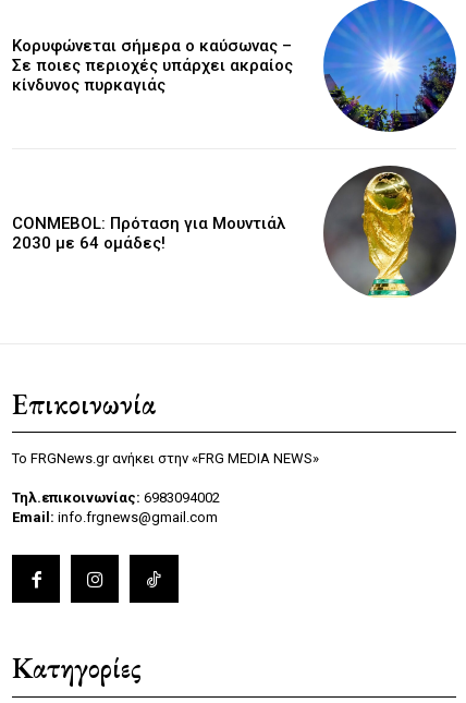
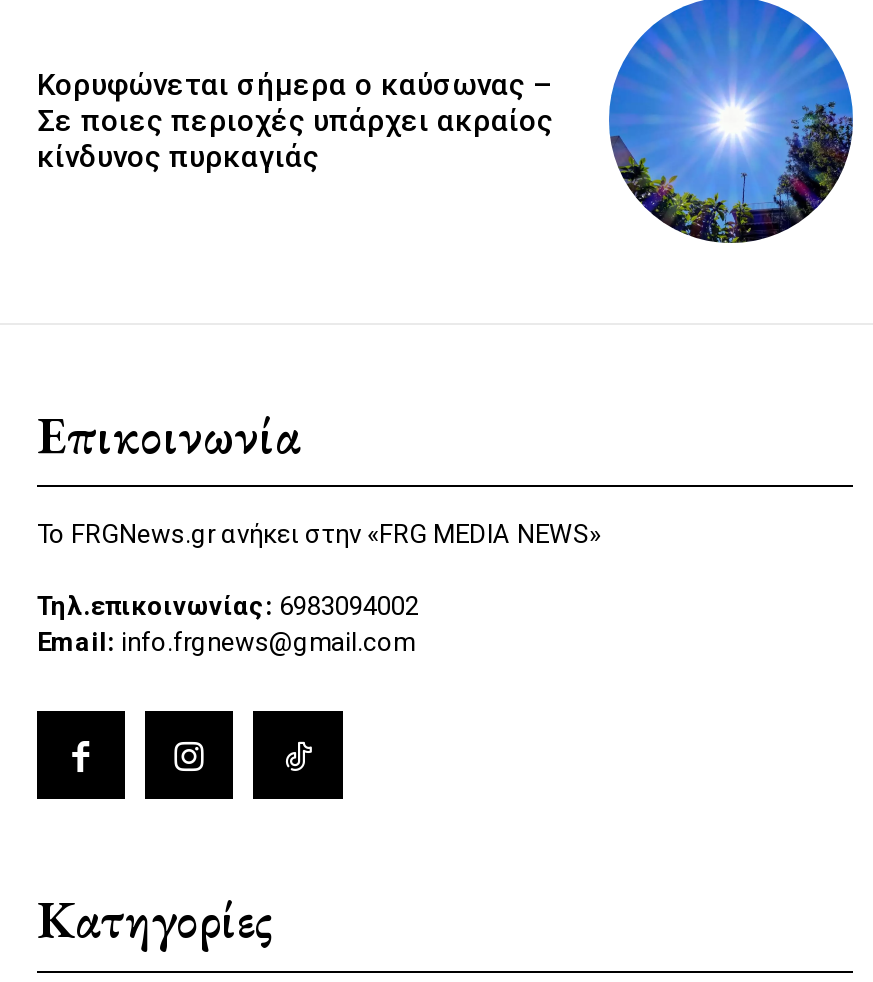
[12,165,457,298] [image] | CONMEBOL: Πρόταση για Μουντιάλ | 2030 με 64 ομάδες! -> none

